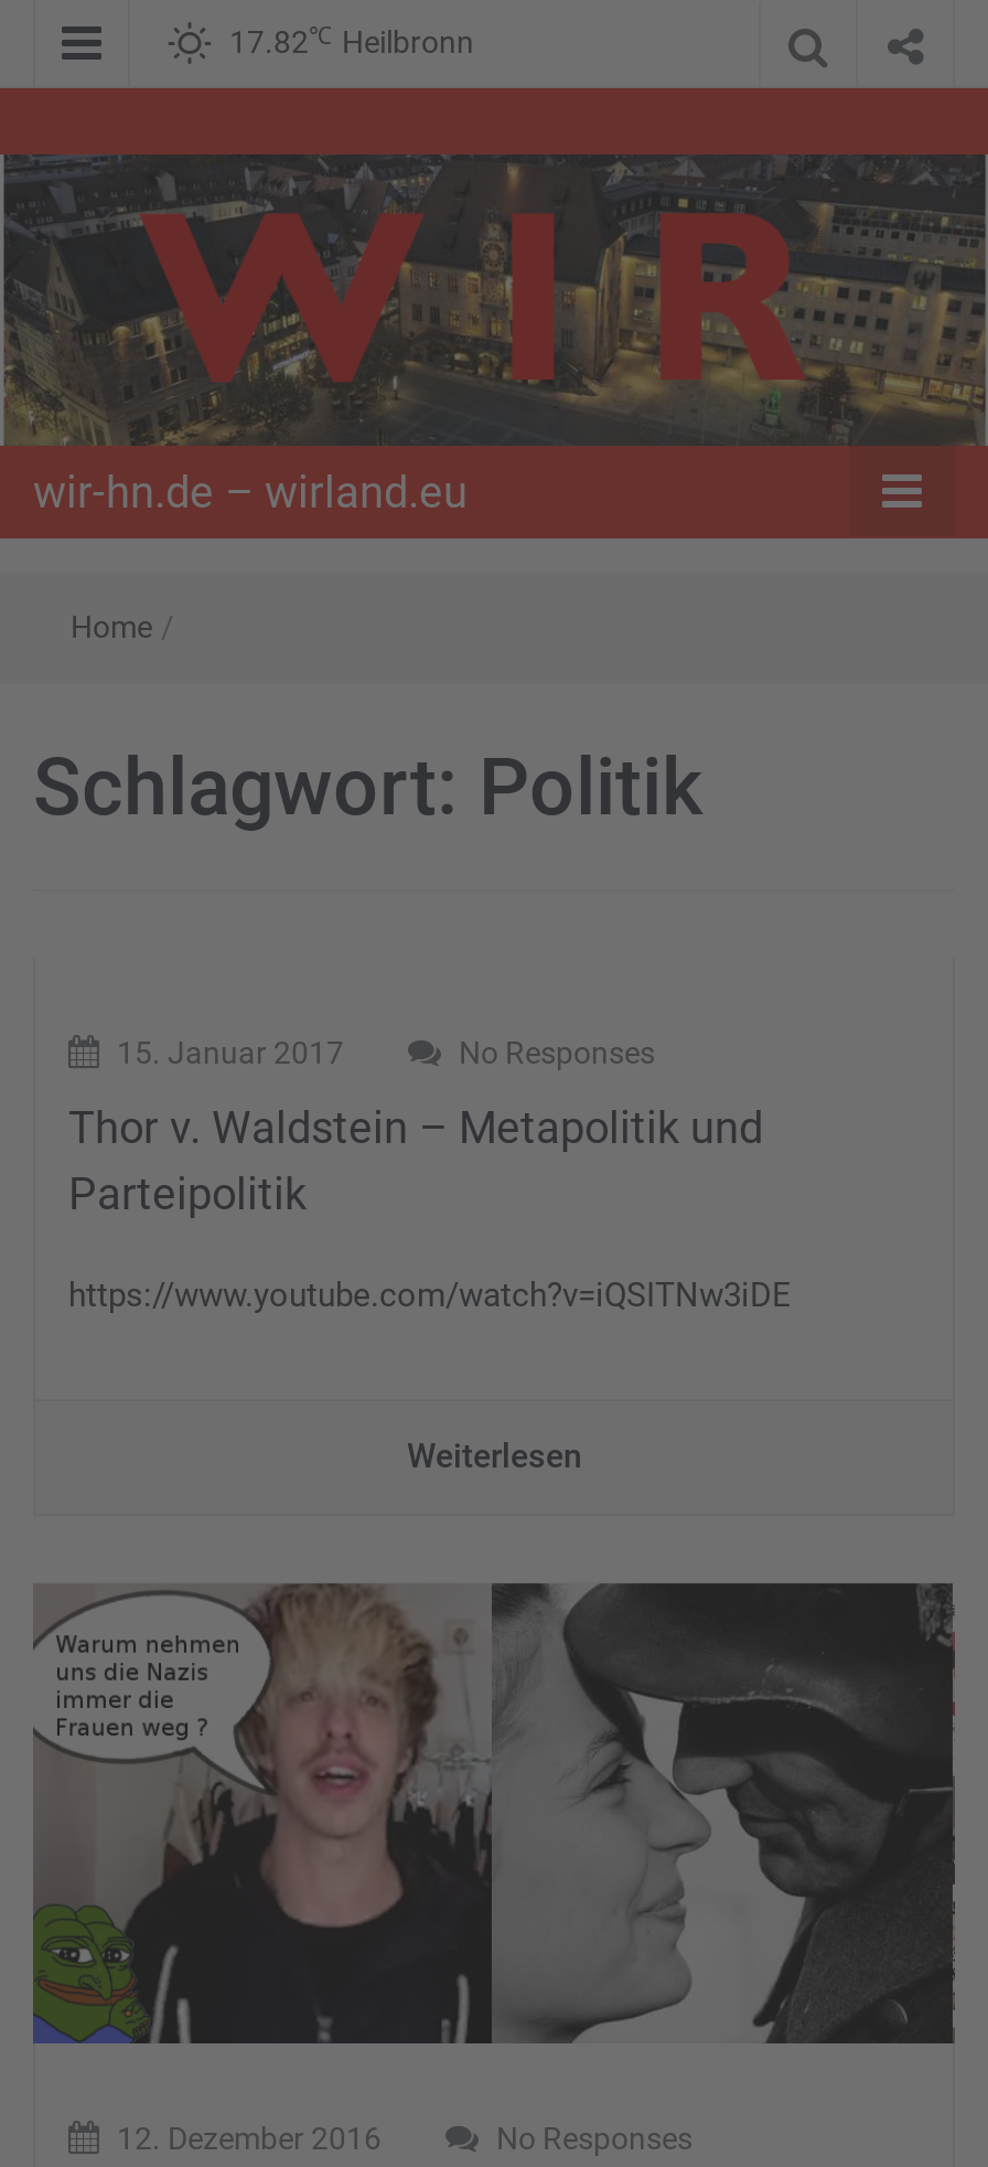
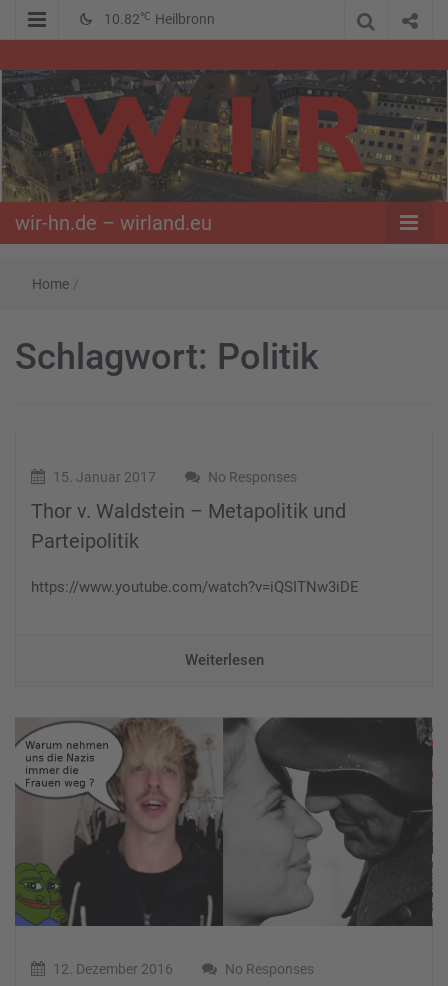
[229,22,474,60] 17.82℃ Heilbronn -> [104,10,215,27] 10.82℃ Heilbronn

